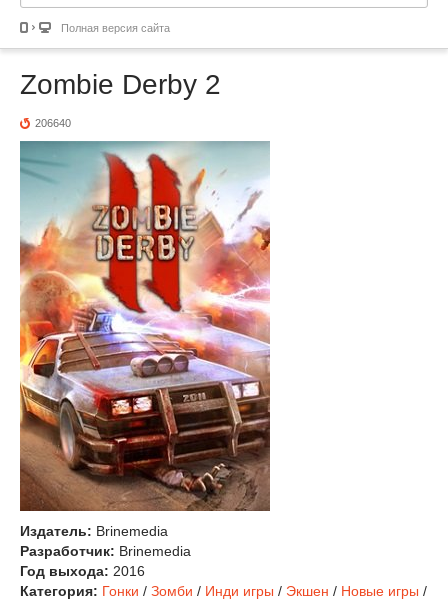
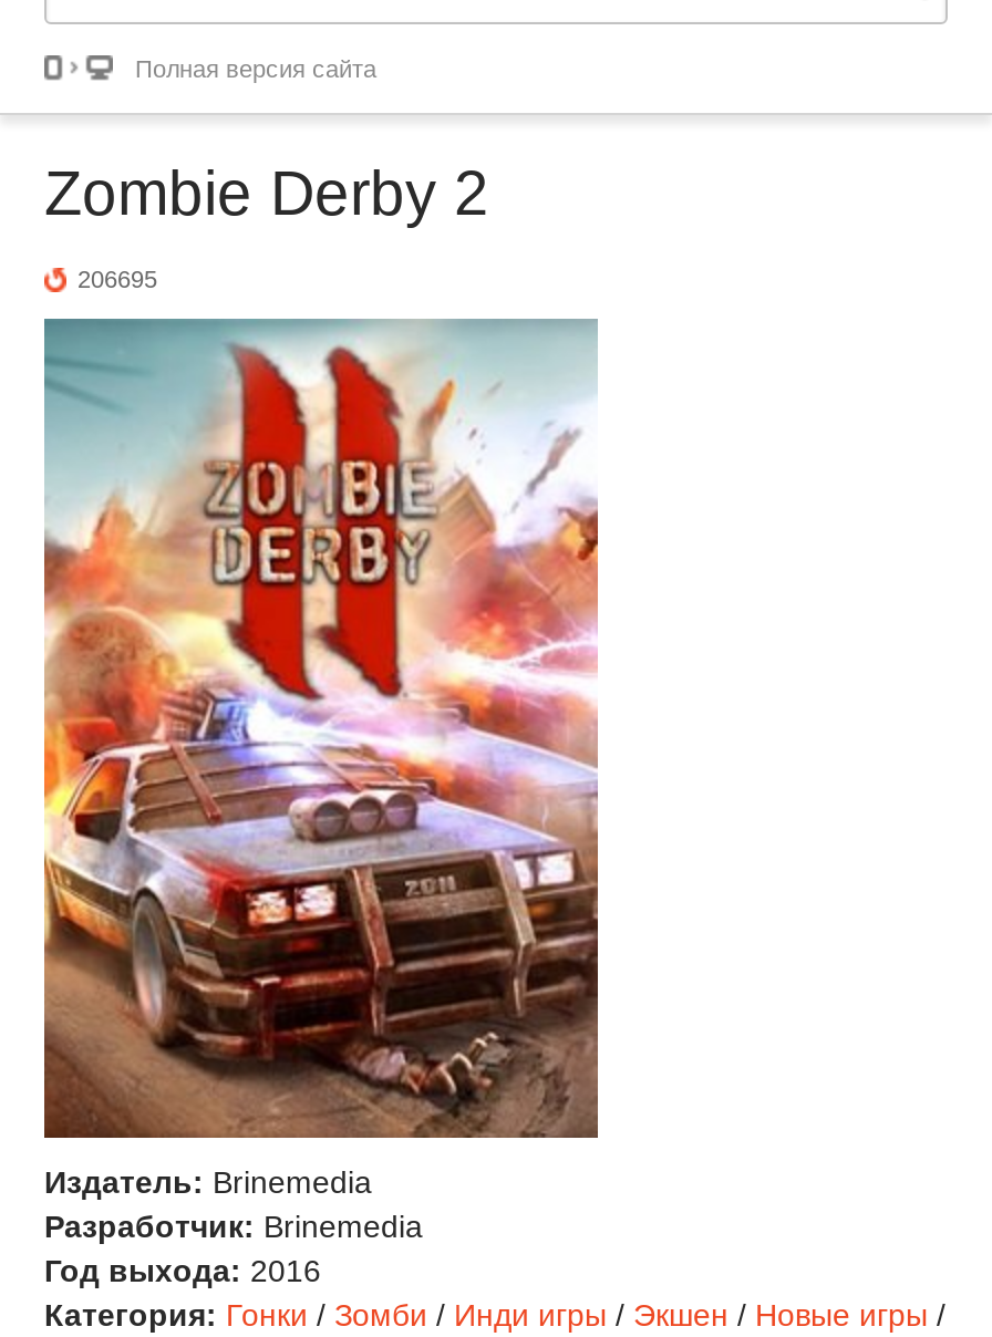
[35,117,71,129] 206640 -> [77,266,157,292] 206695

